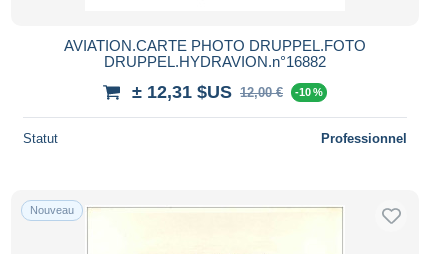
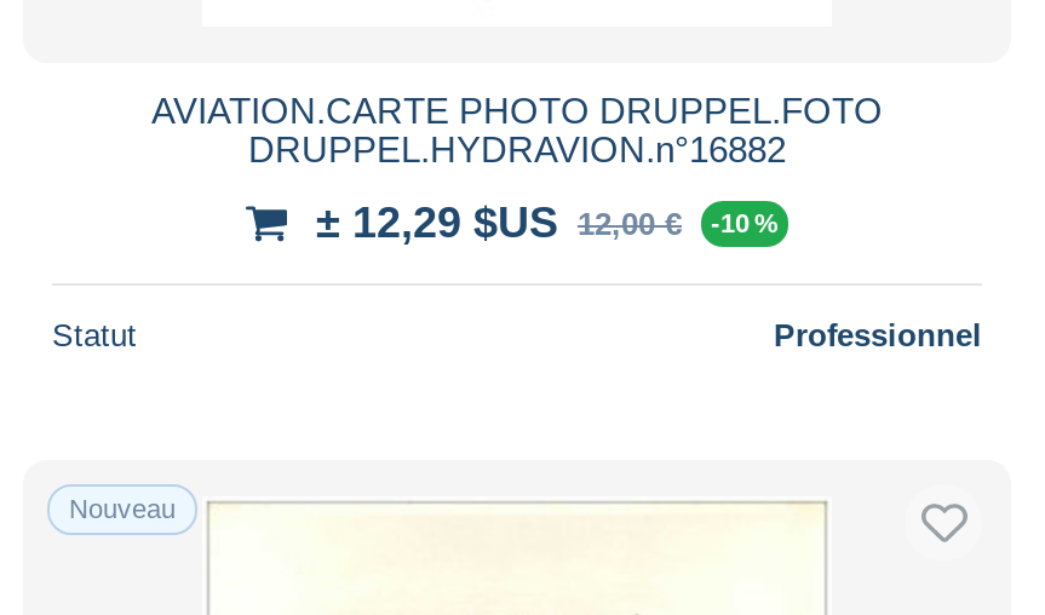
[132,82,323,102] ± 12,31 $US 12,00 € -10 % -> [316,198,779,247] ± 12,29 $US 12,00 € -10 %

